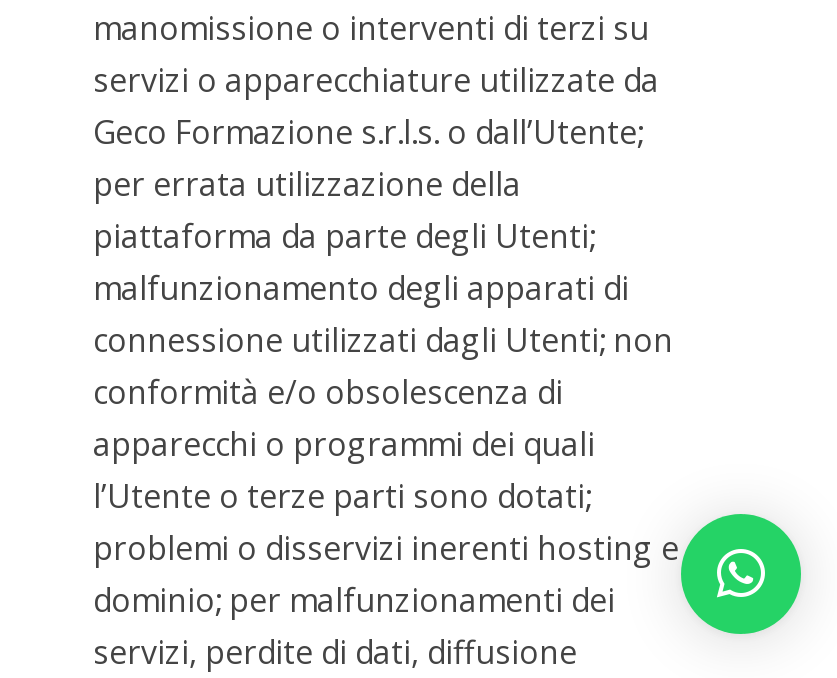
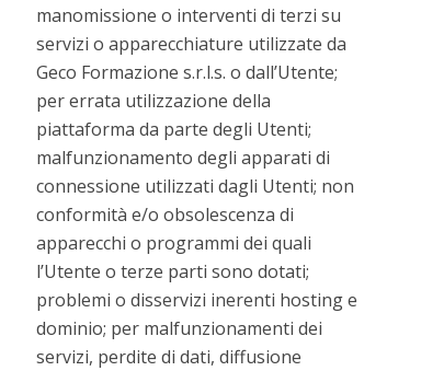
[677,510,805,638] [image] -> none

